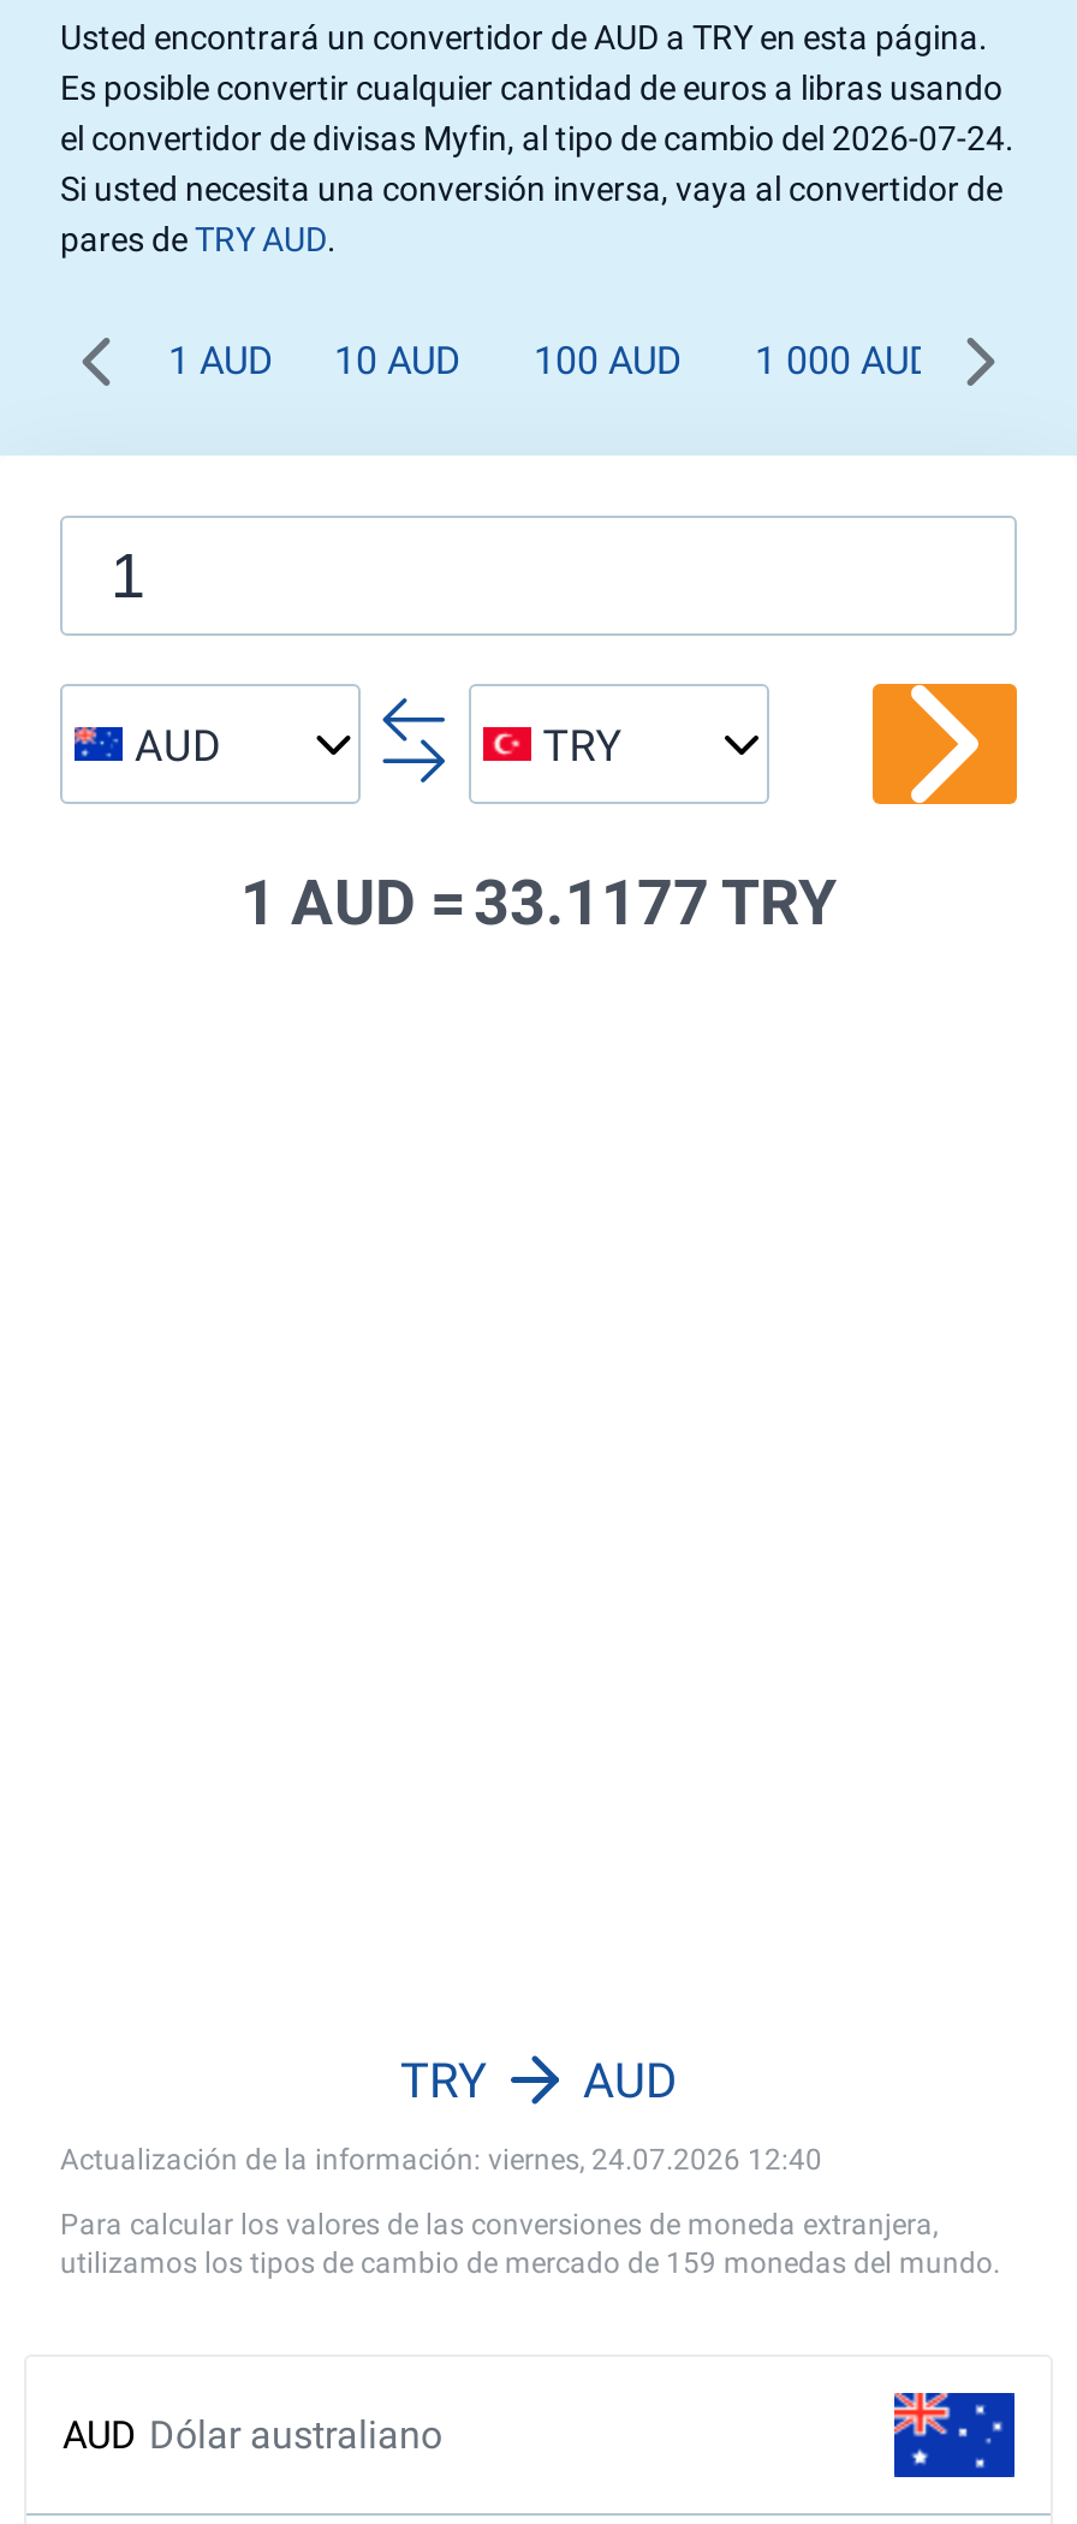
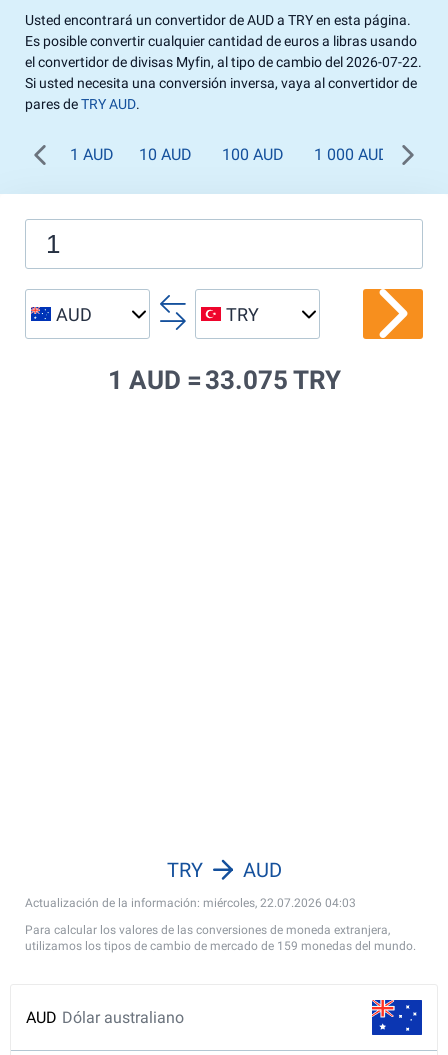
[60,119,1014,157] el convertidor de divisas Myfin, al tipo de cambio del 2026-07-24. -> [25,54,422,70] el convertidor de divisas Myfin, al tipo de cambio del 2026-07-22.
[240,867,837,939] 1 AUD = 33.1177 TRY -> [107,365,340,395] 1 AUD = 33.075 TRY
[60,2143,822,2177] Actualización de la información: viernes, 24.07.2026 12:40 -> [25,896,356,910] Actualización de la información: miércoles, 22.07.2026 04:03

